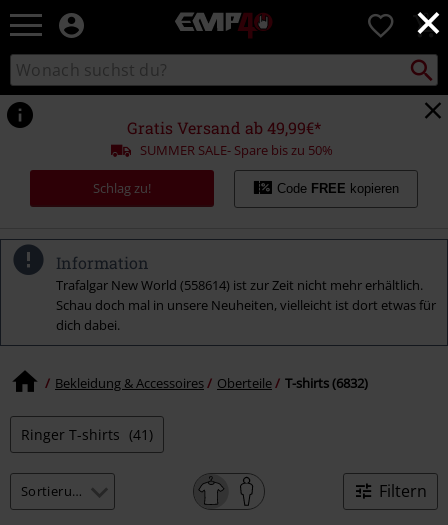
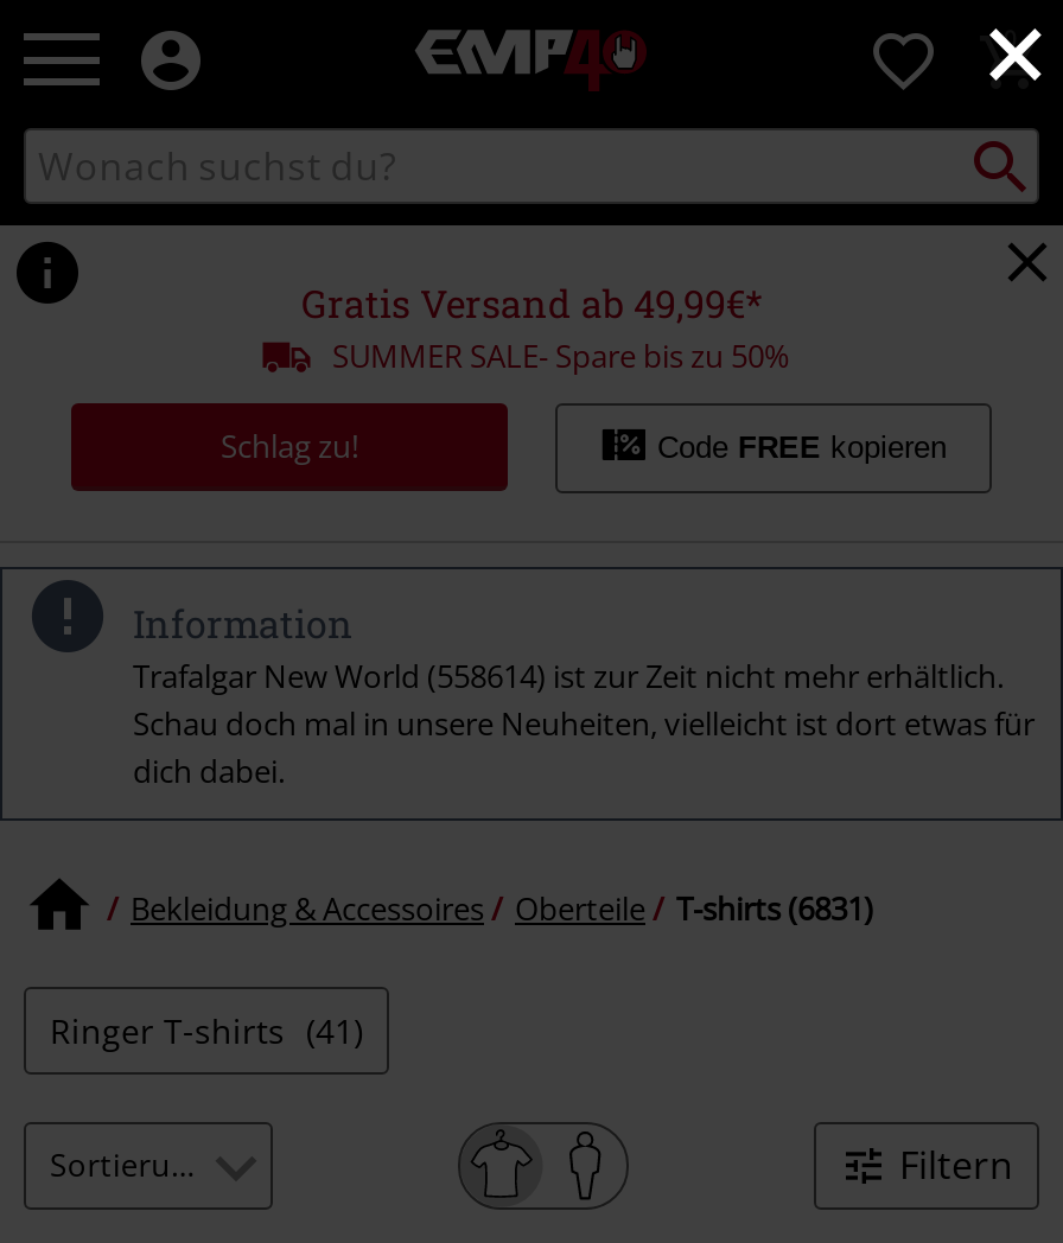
[55,374,368,392] Bekleidung & Accessoires Oberteile T-shirts (6832) -> [131,887,873,930] Bekleidung & Accessoires Oberteile T-shirts (6831)

